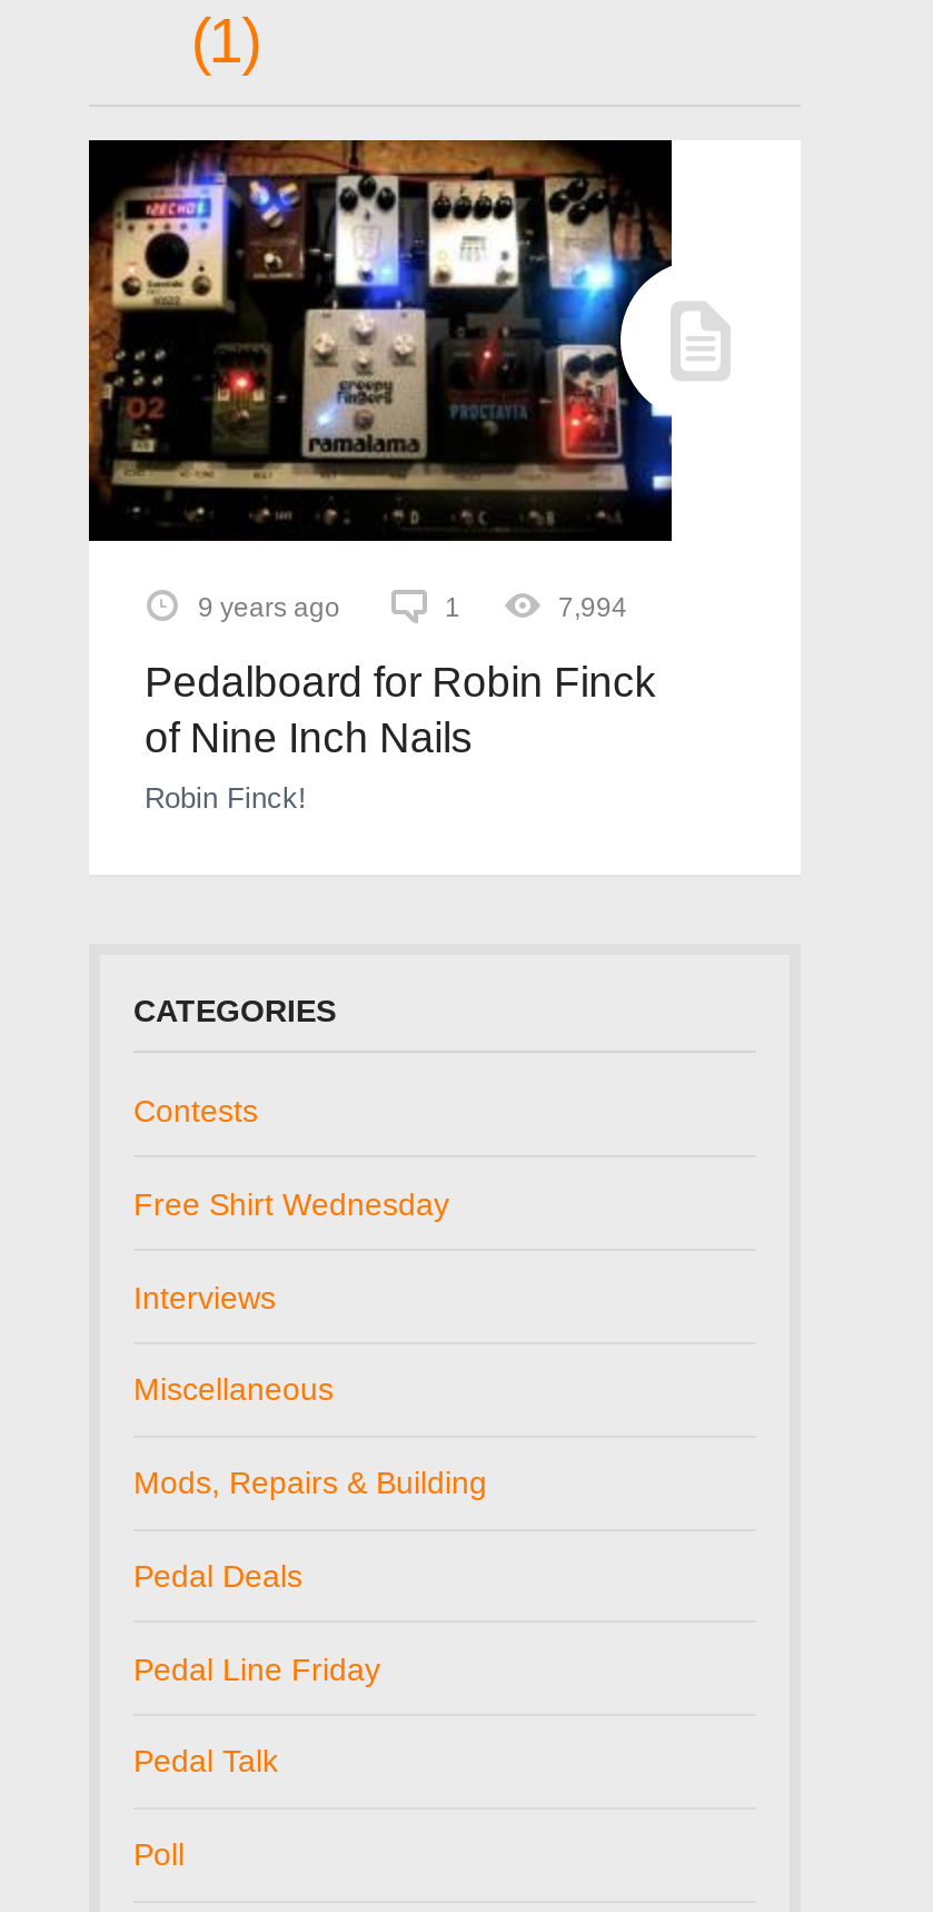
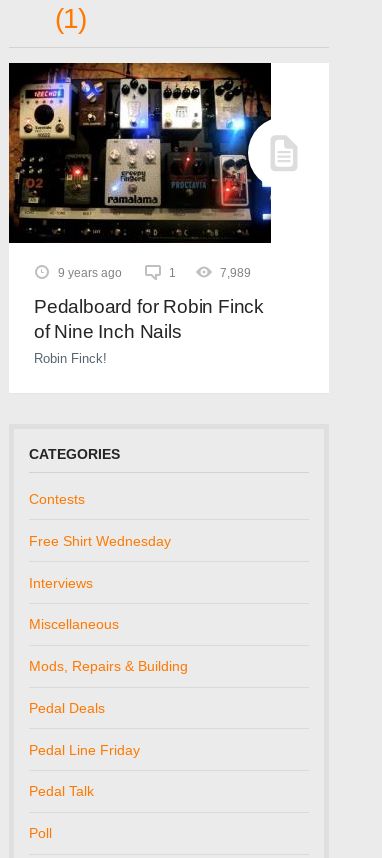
[558,592,627,623] 7,994 -> [220,266,251,280] 7,989

